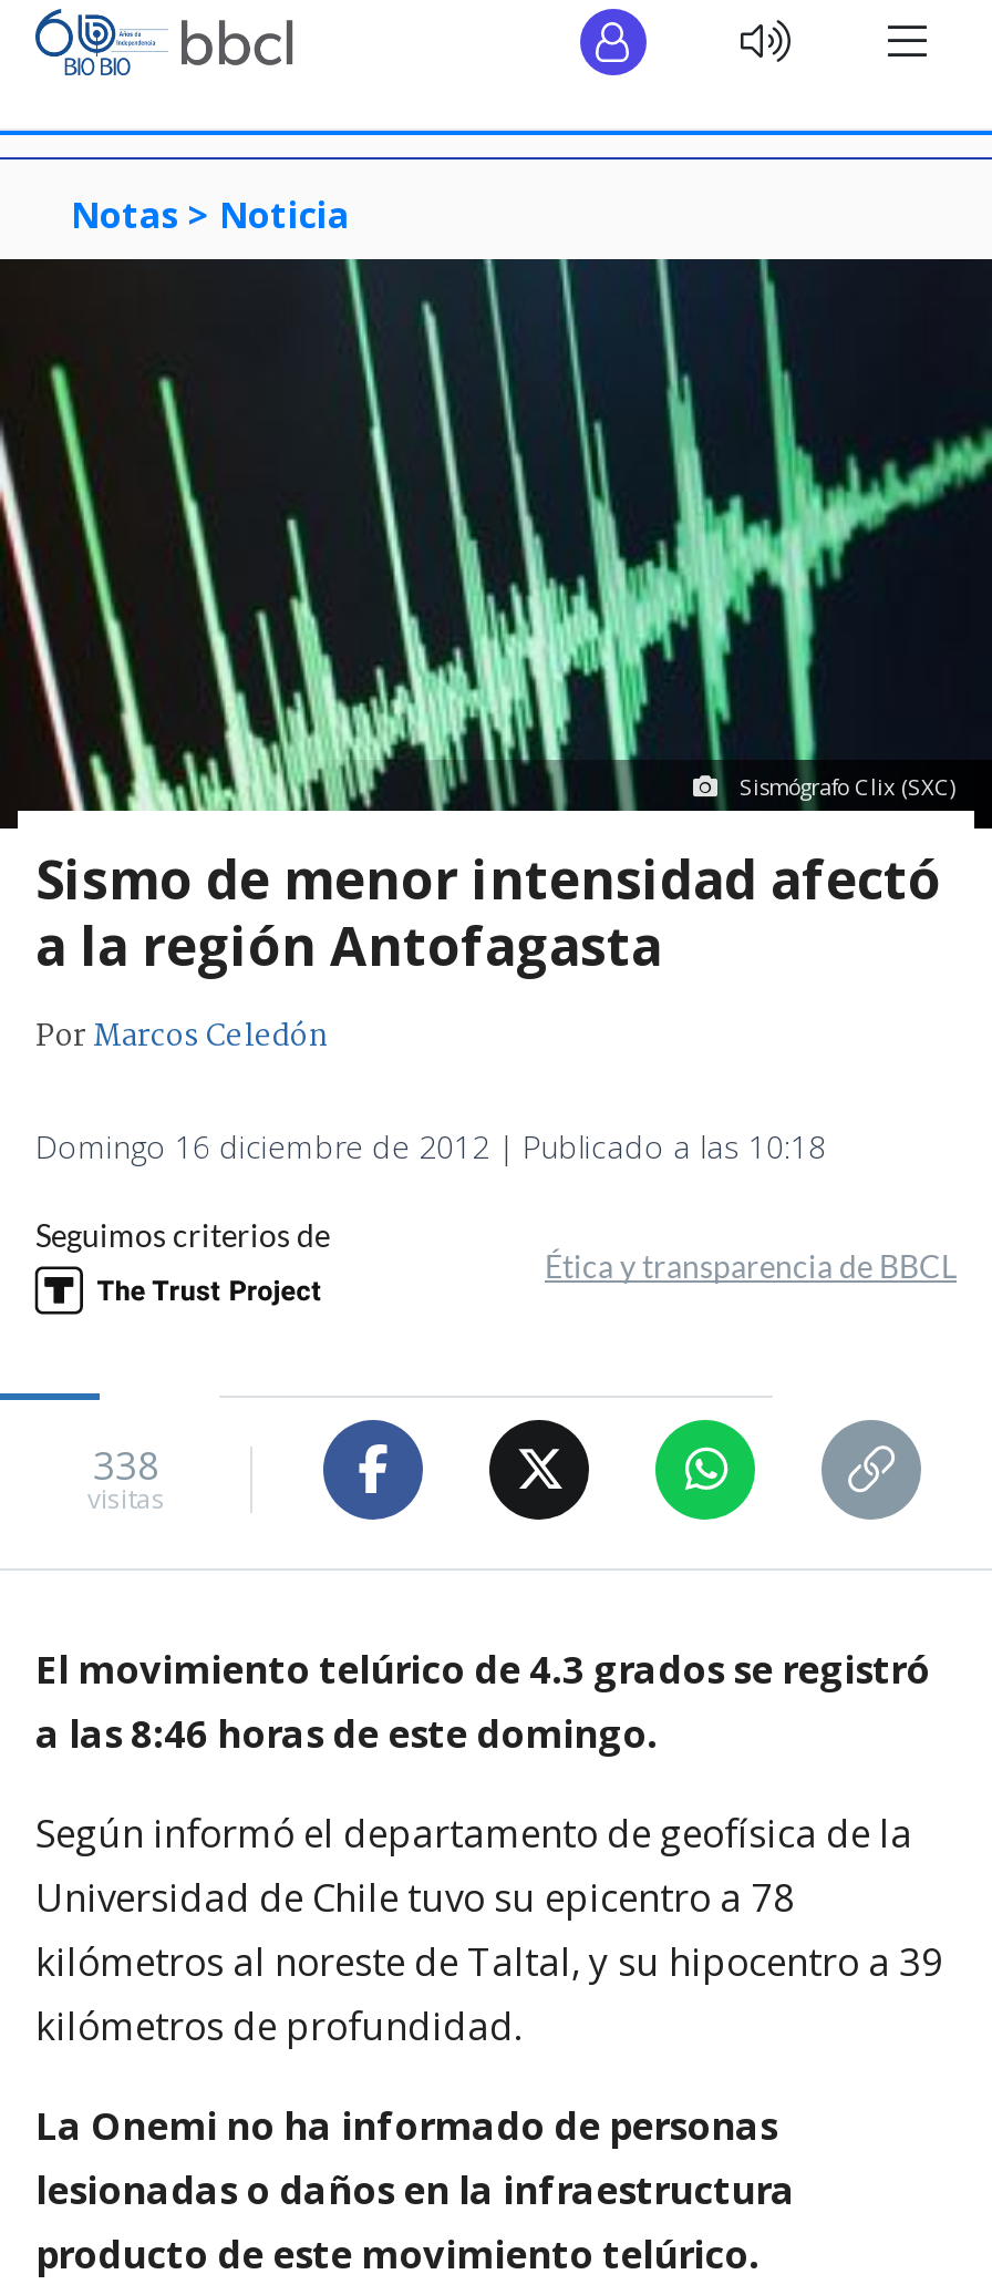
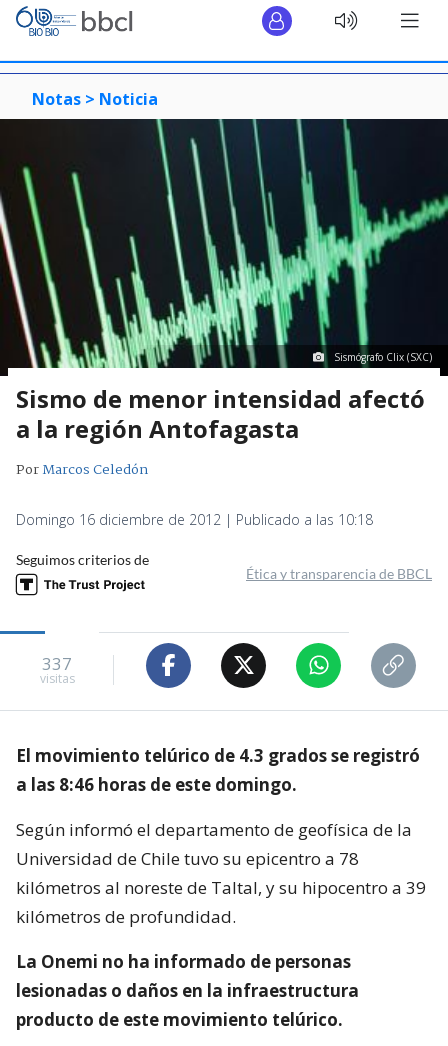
[93,1441,159,1492] 338 -> [42,652,72,675] 337

